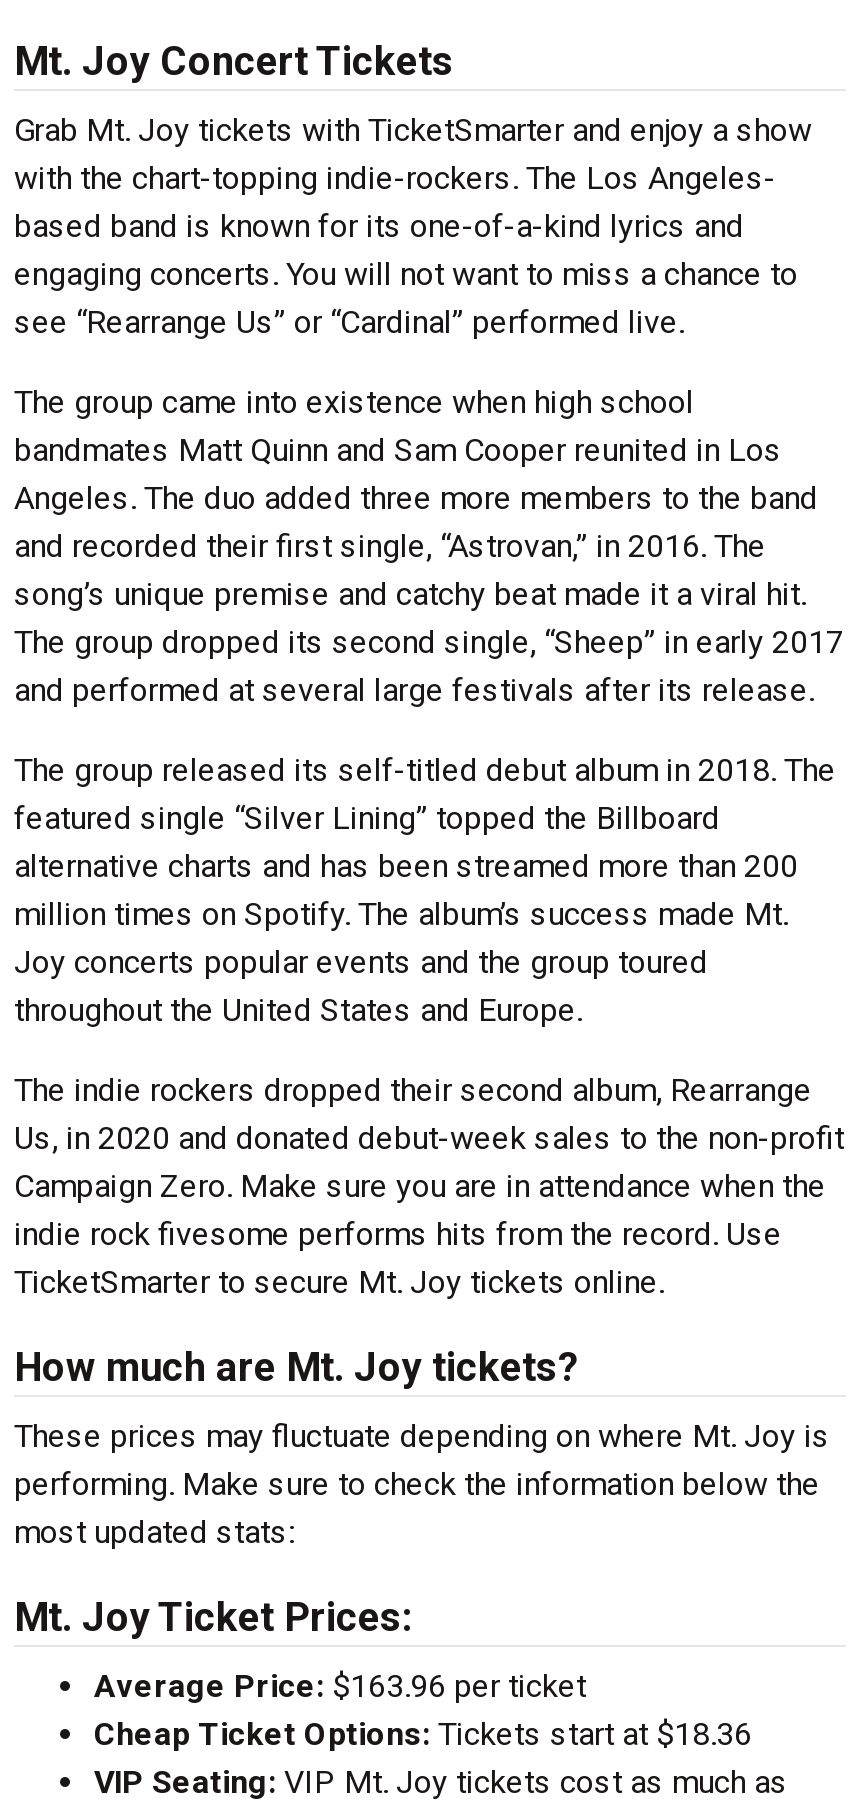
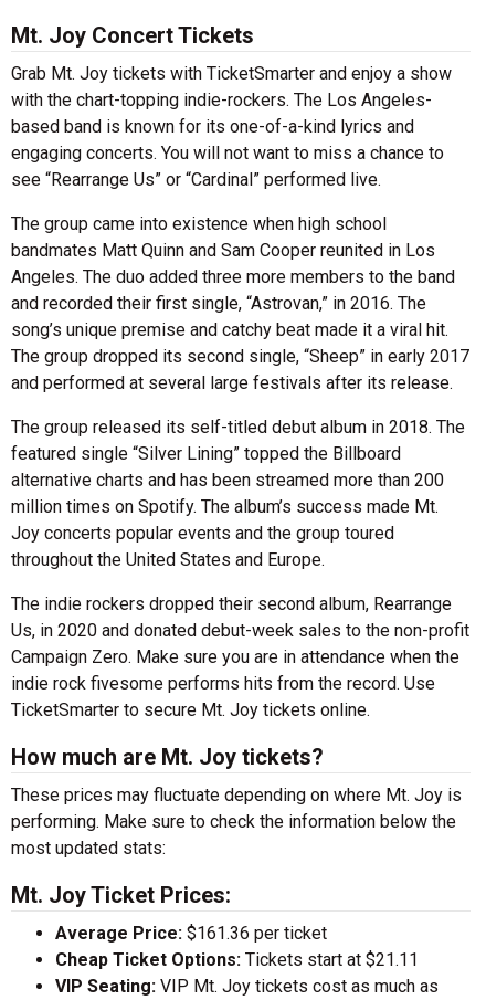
[94,1667,586,1705] Average Price: $163.96 per ticket -> [55,923,327,944] Average Price: $161.36 per ticket
[94,1715,752,1753] Cheap Ticket Options: Tickets start at $18.36 -> [55,949,419,970] Cheap Ticket Options: Tickets start at $21.11

